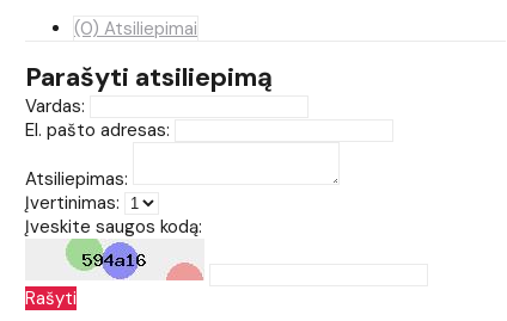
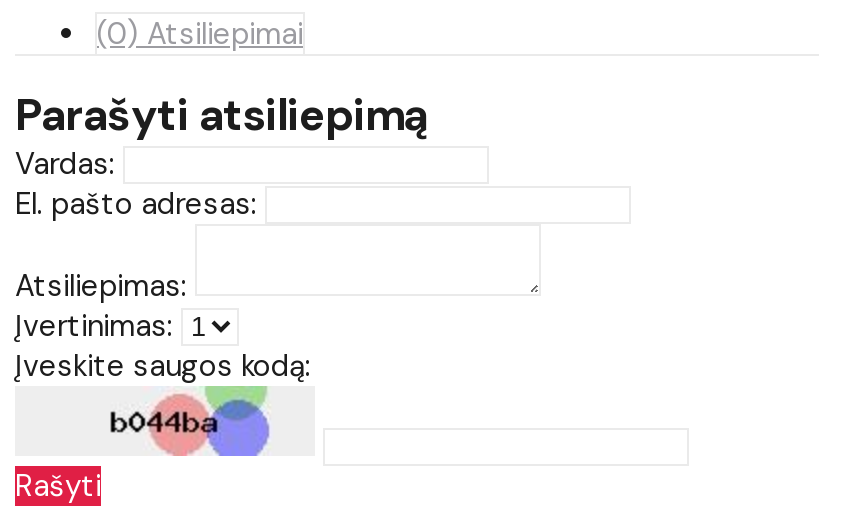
[65,242,203,282] [image] -> [83,392,311,458] [image]

